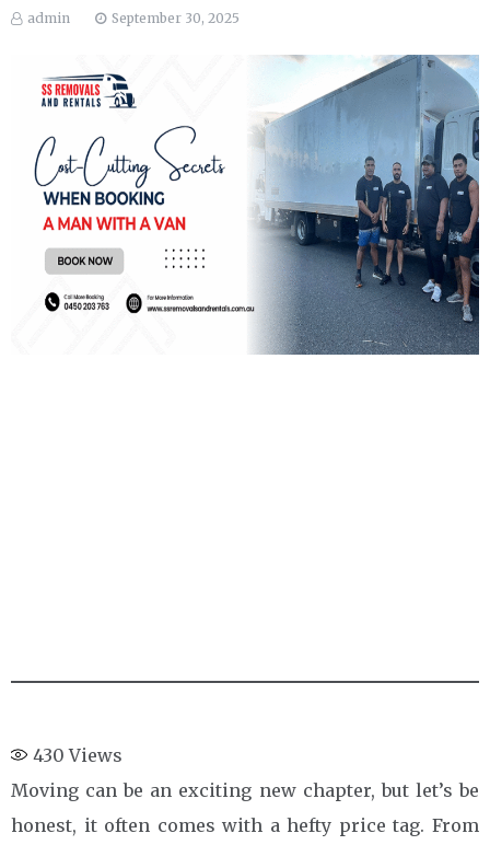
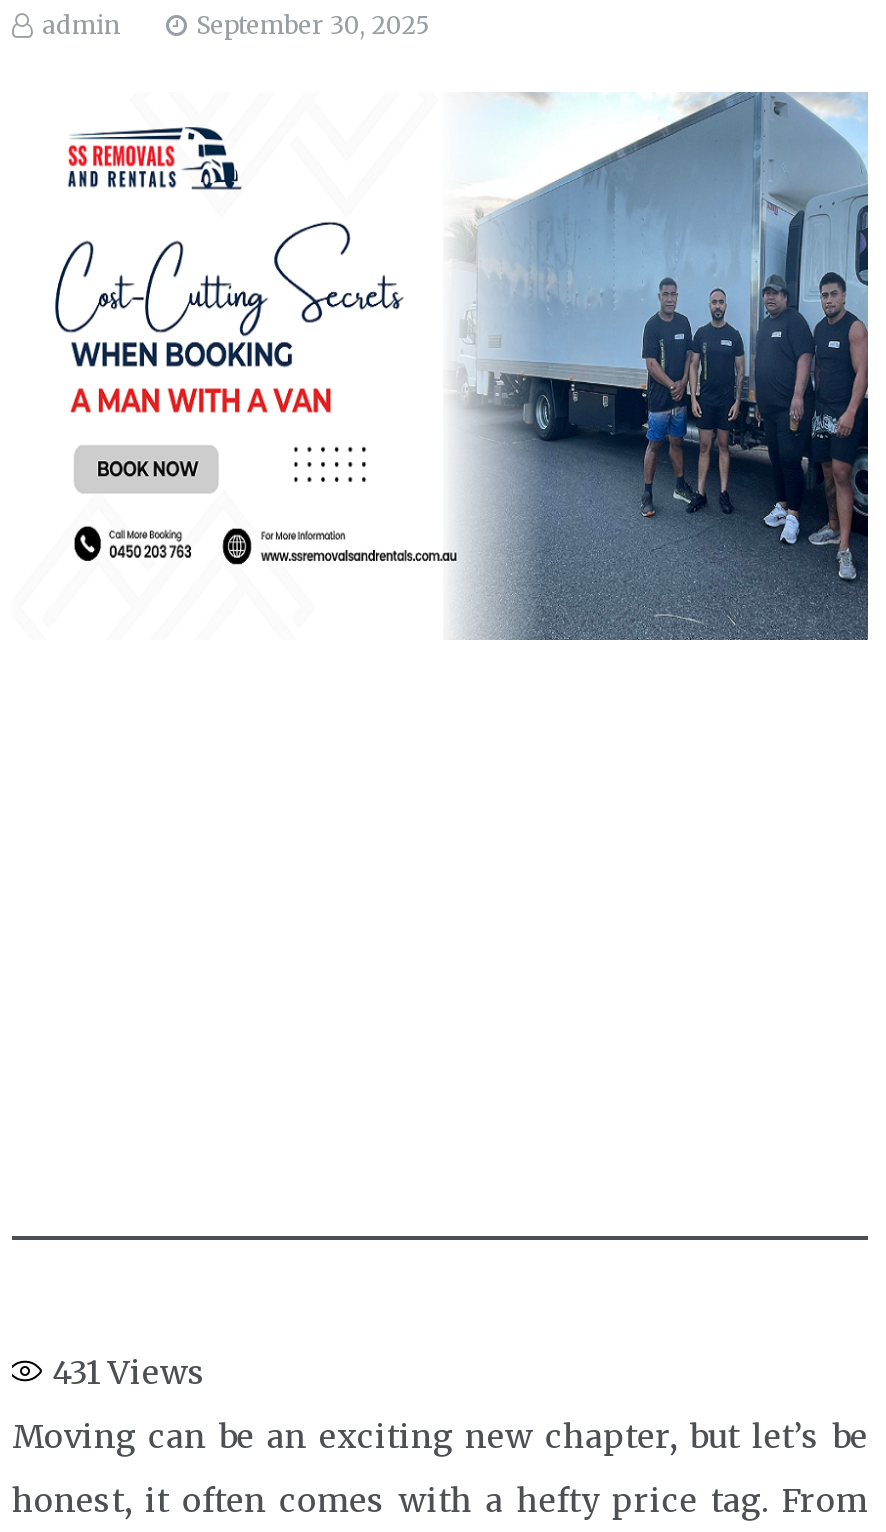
[33,744,122,766] 430 Views -> [52,1352,206,1392] 431 Views

